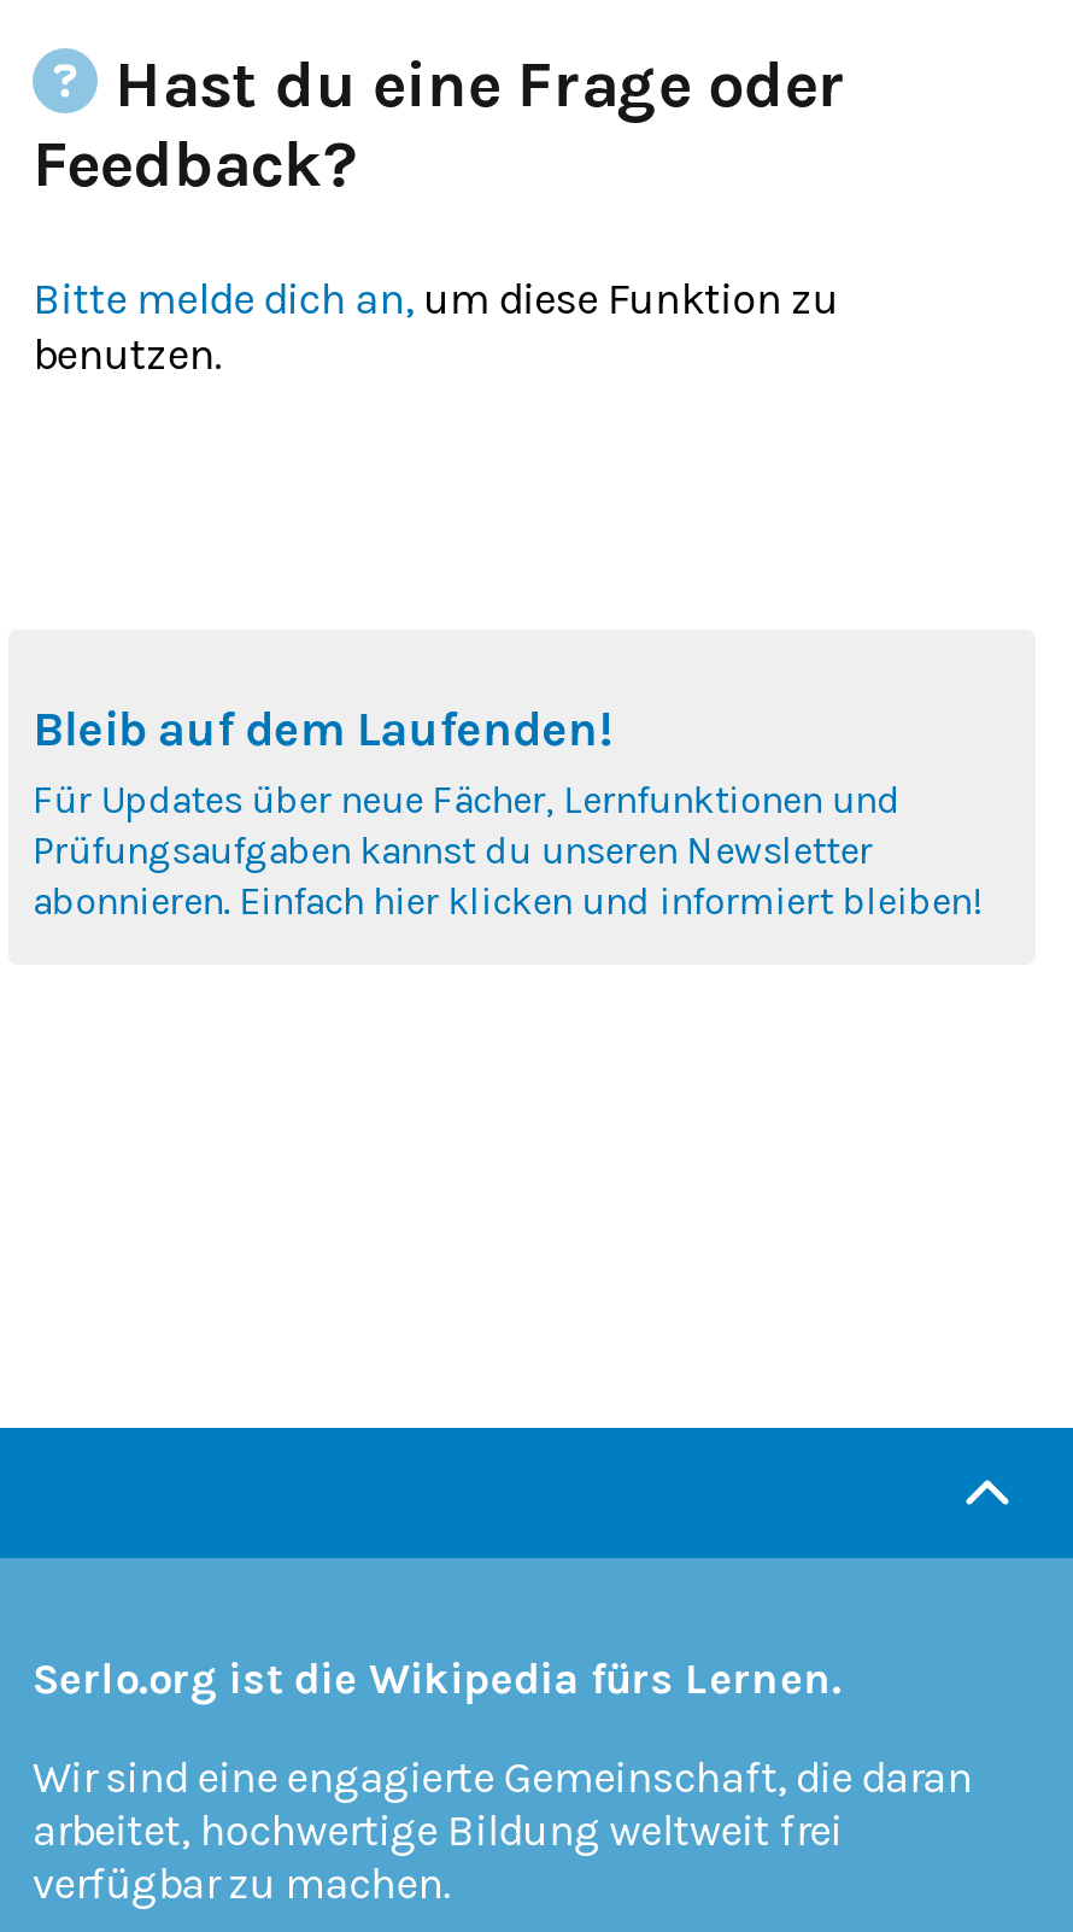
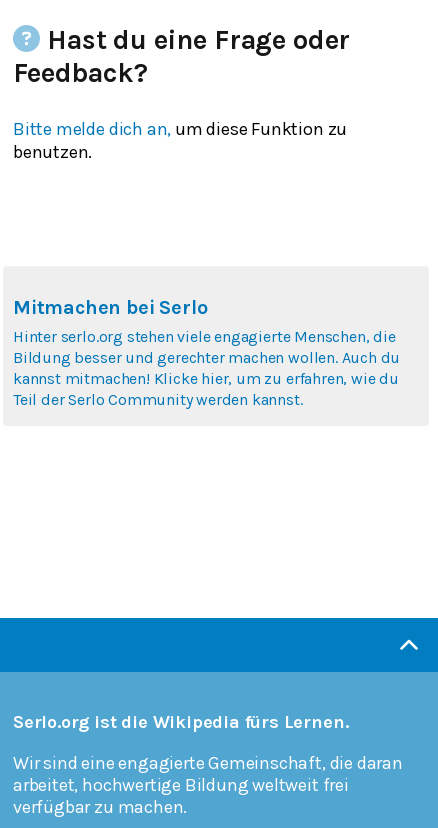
[33,702,981,924] Bleib auf dem Laufenden! | Für Updates über neue Fächer, Lernfunktionen und | Prüfungsaufgaben kannst du unseren Newsletter | abonnieren. Einfach hier klicken und informiert bleiben! -> [13,296,400,409] Mitmachen bei Serlo | Hinter serlo.org stehen viele engagierte Menschen, die | Bildung besser und gerechter machen wollen. Auch du | kannst mitmachen! Klicke hier, um zu erfahren, wie du | Teil der Serlo Community werden kannst.

